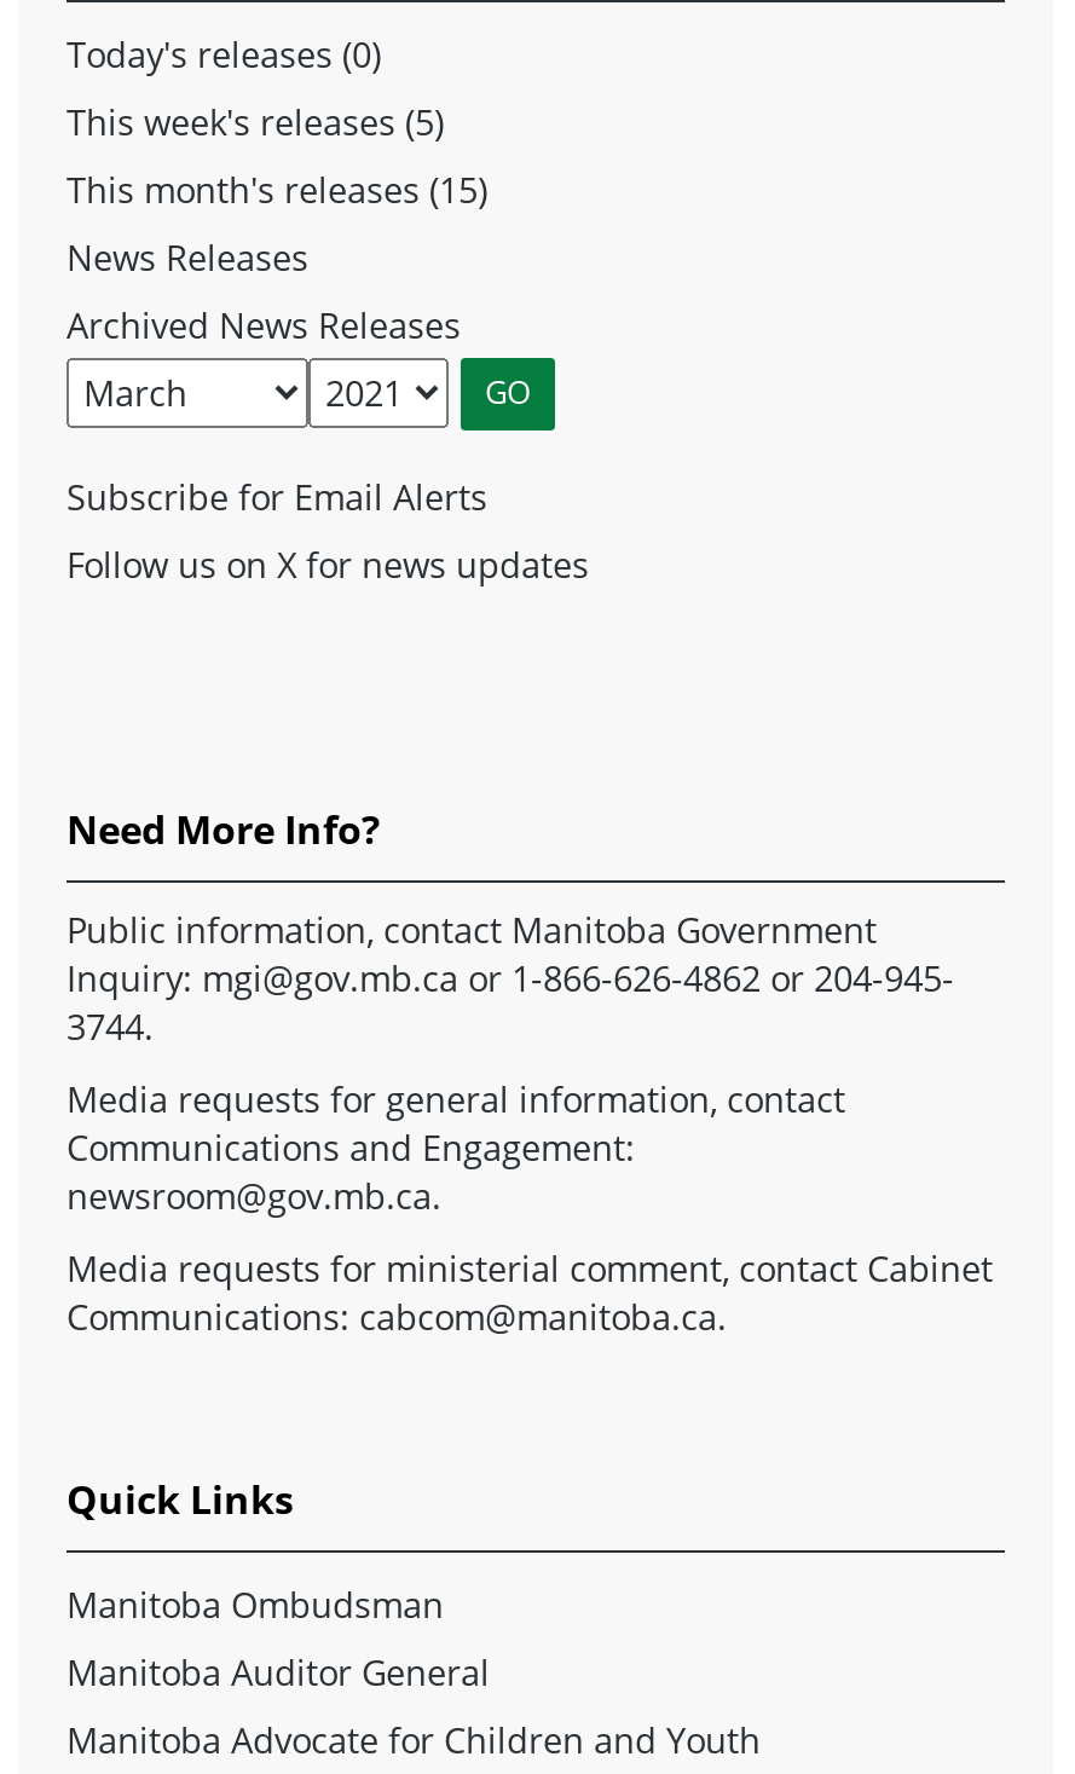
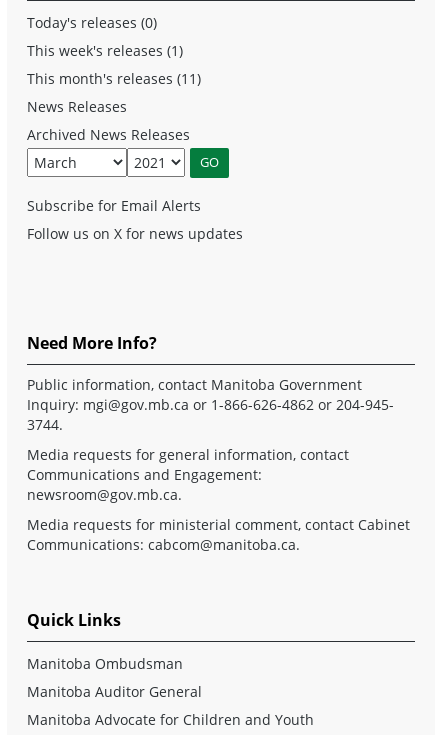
[67,99,444,145] This week's releases (5) -> [27,41,183,60] This week's releases (1)
[67,166,487,212] This month's releases (15) -> [27,69,201,88] This month's releases (11)

